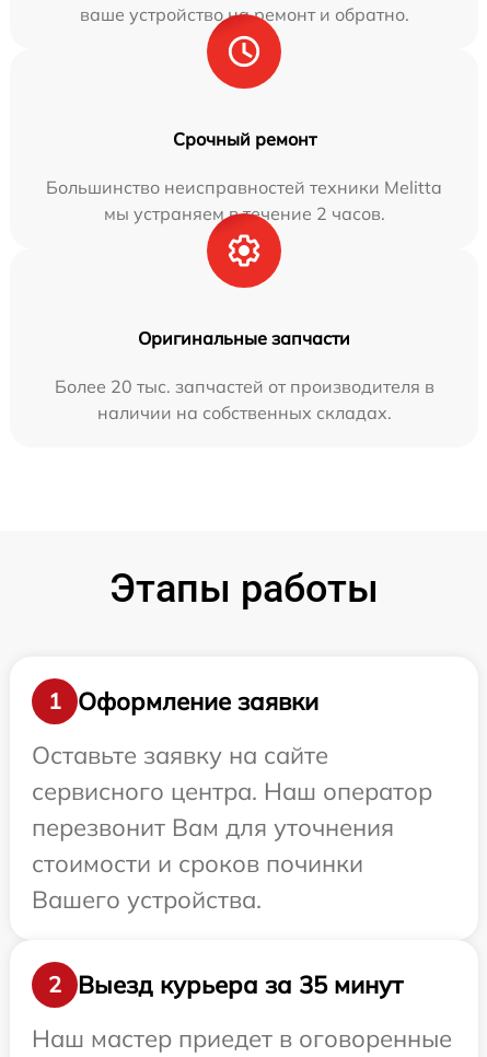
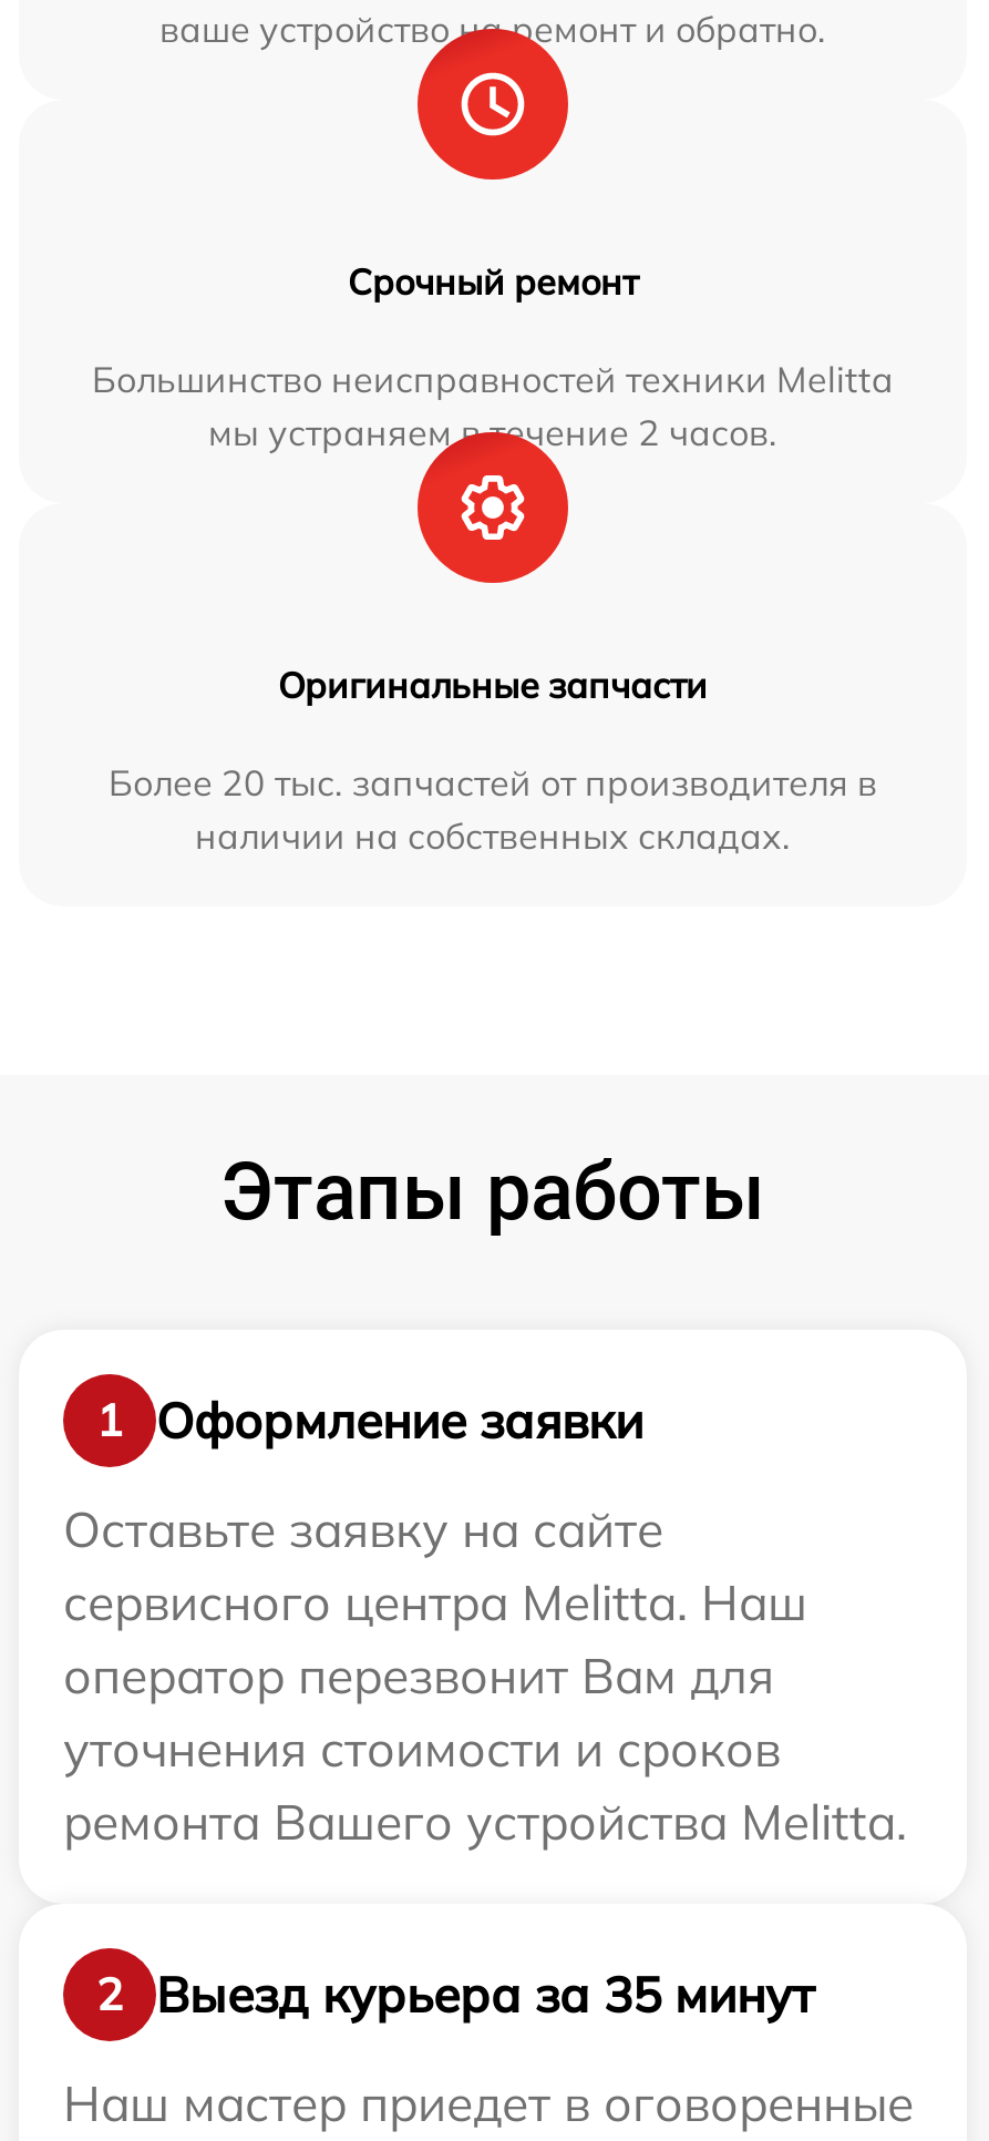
[32,776,432,915] сервисного центра. Наш оператор | перезвонит Вам для уточнения | стоимости и сроков починки | Вашего устройства. -> [63,1571,907,1853] сервисного центра Melitta. Наш | оператор перезвонит Вам для | уточнения стоимости и сроков | ремонта Вашего устройства Melitta.

